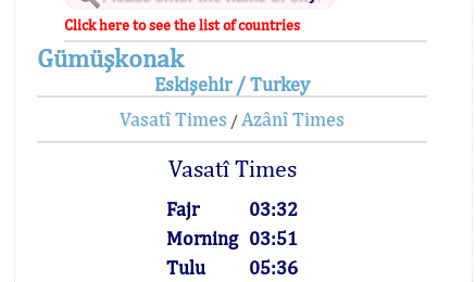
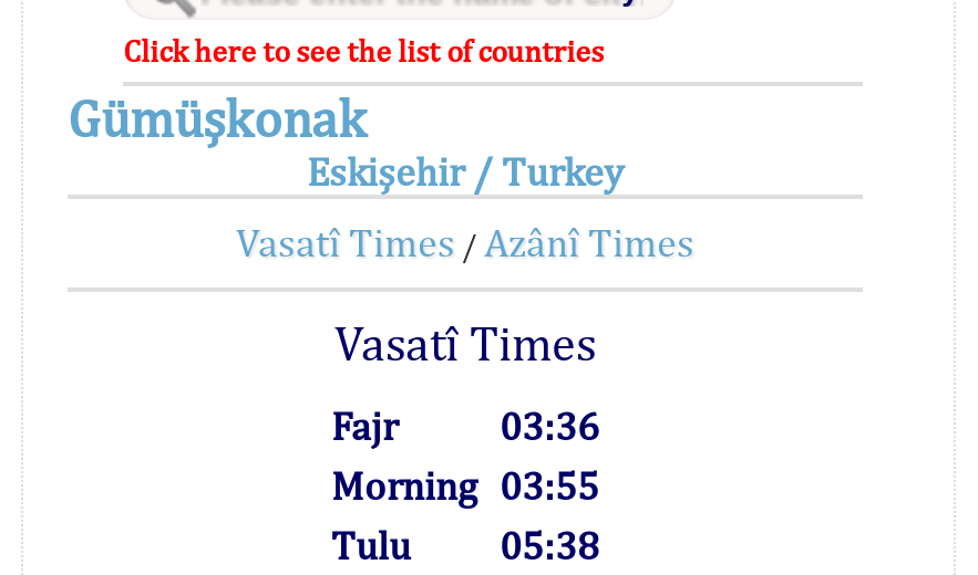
[249,197,298,220] 03:32 -> [500,402,599,449] 03:36
[166,227,298,249] Morning 03:51 -> [331,462,599,509] Morning 03:55
[166,256,298,279] Tulu 05:36 -> [331,522,599,568] Tulu 05:38

